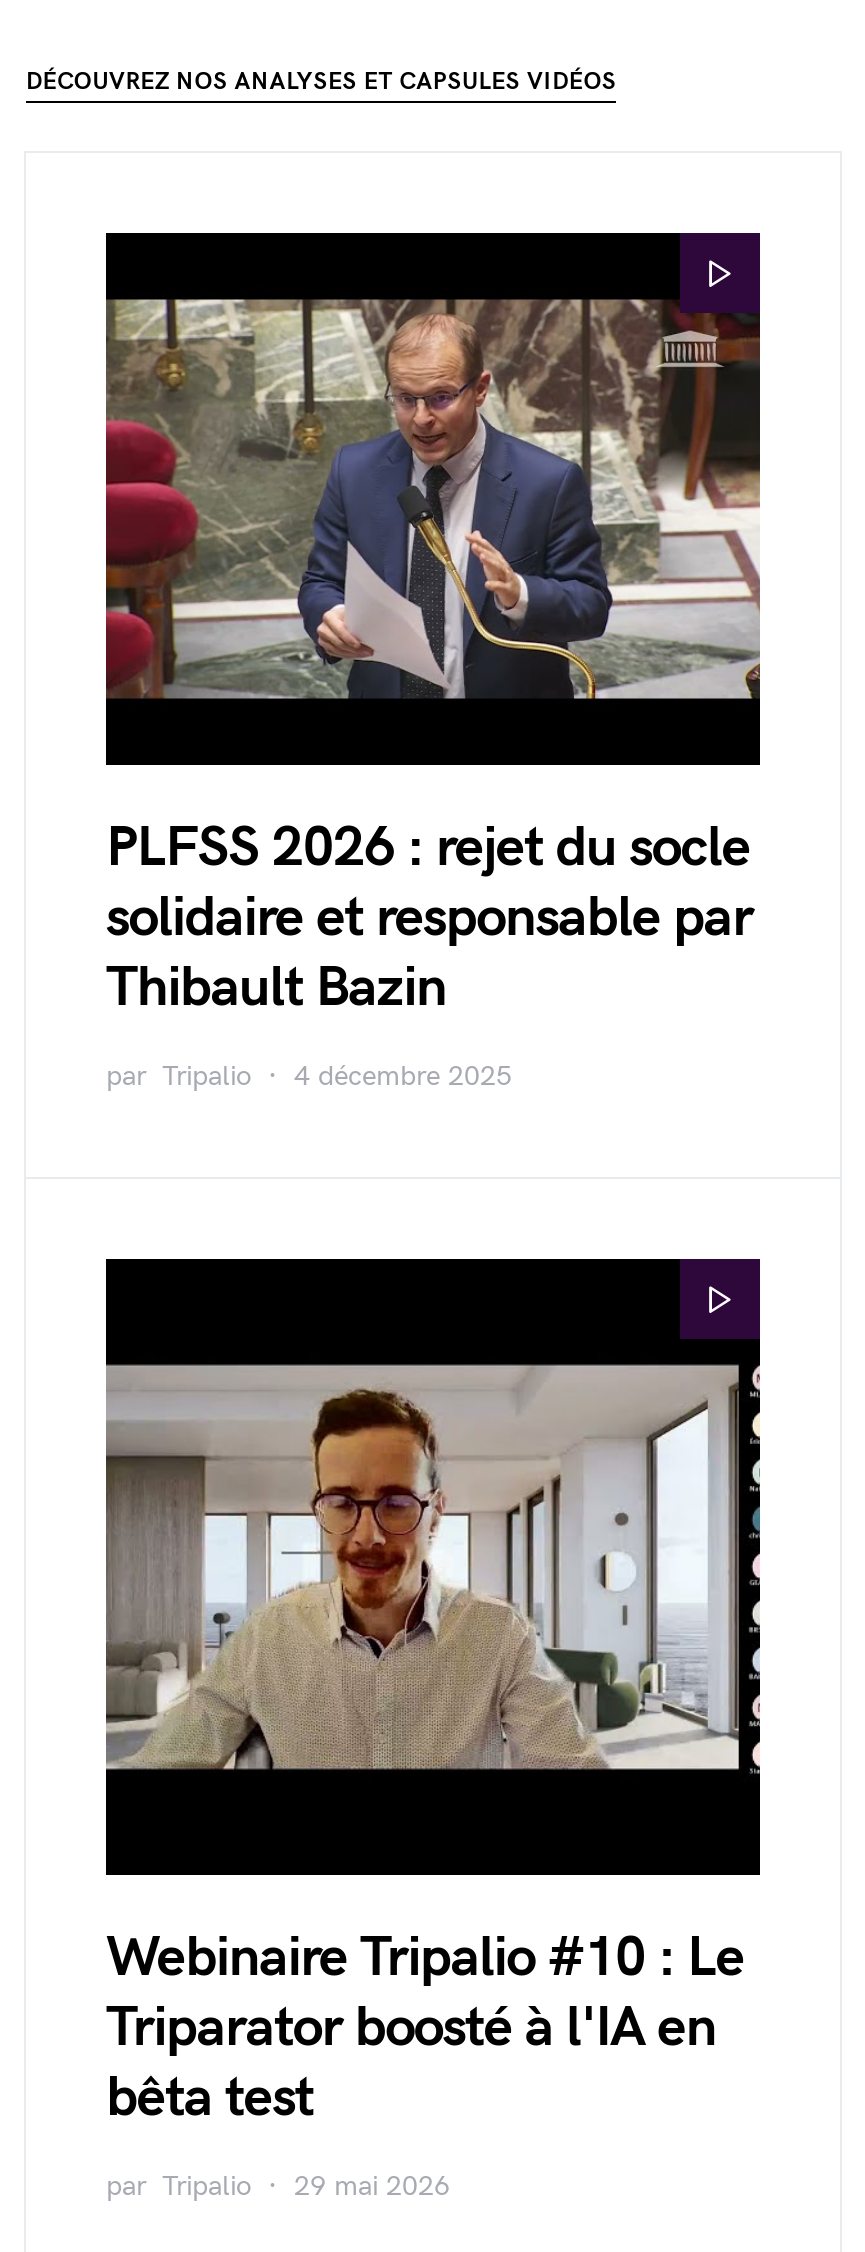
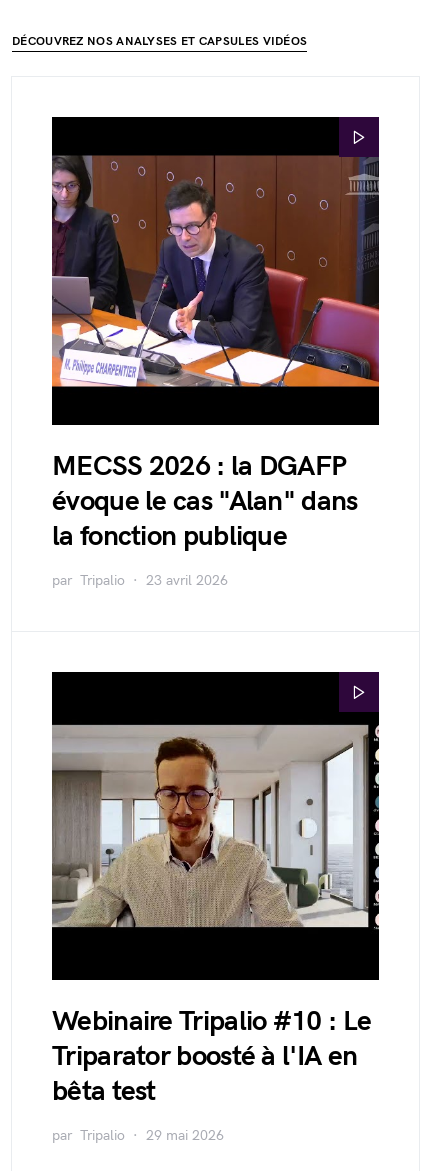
[104,297,762,701] [image] -> [51,150,380,392] [image]
[106,815,753,1021] PLFSS 2026 : rejet du socle | solidaire et responsable par | Thibault Bazin -> [52,450,357,553] MECSS 2026 : la DGAFP | évoque le cas "Alan" dans | la fonction publique
[106,1059,512,1093] par Tripalio 4 décembre 2025 -> [52,572,228,589] par Tripalio 23 avril 2026

